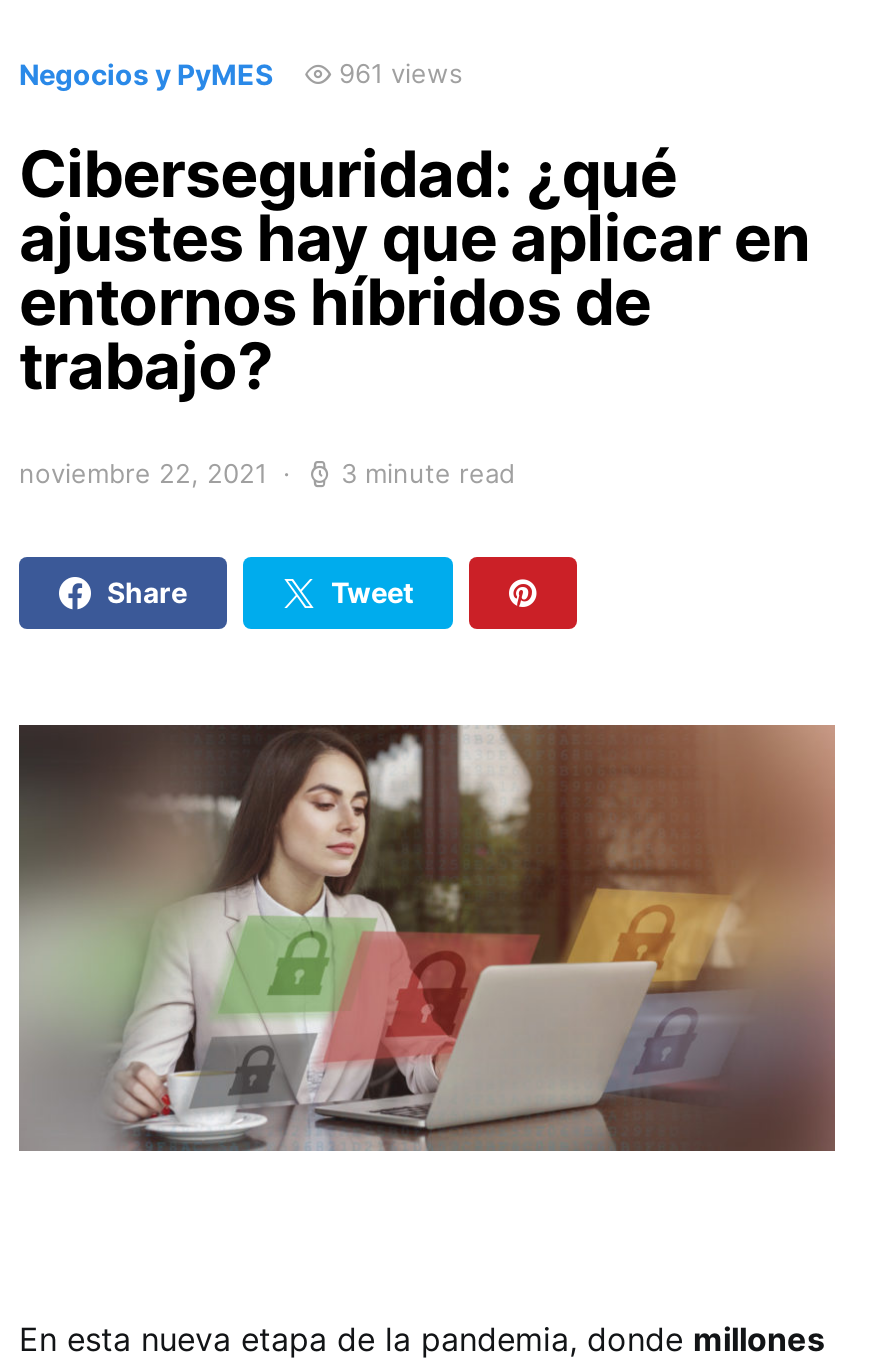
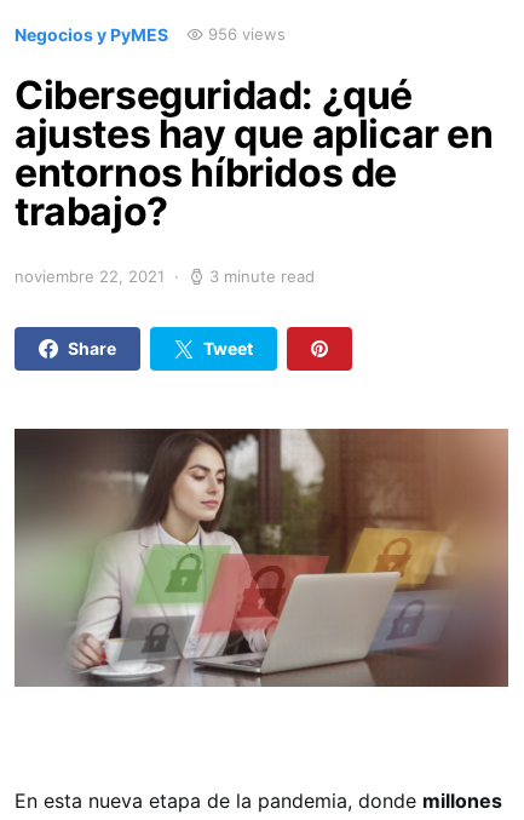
[339,57,463,89] 961 views -> [208,24,286,44] 956 views

